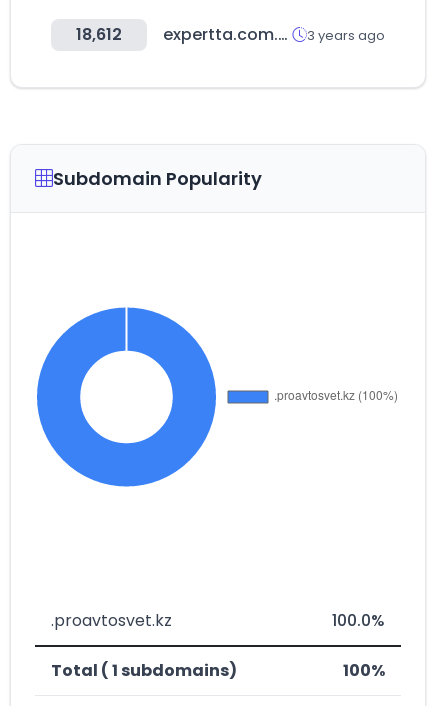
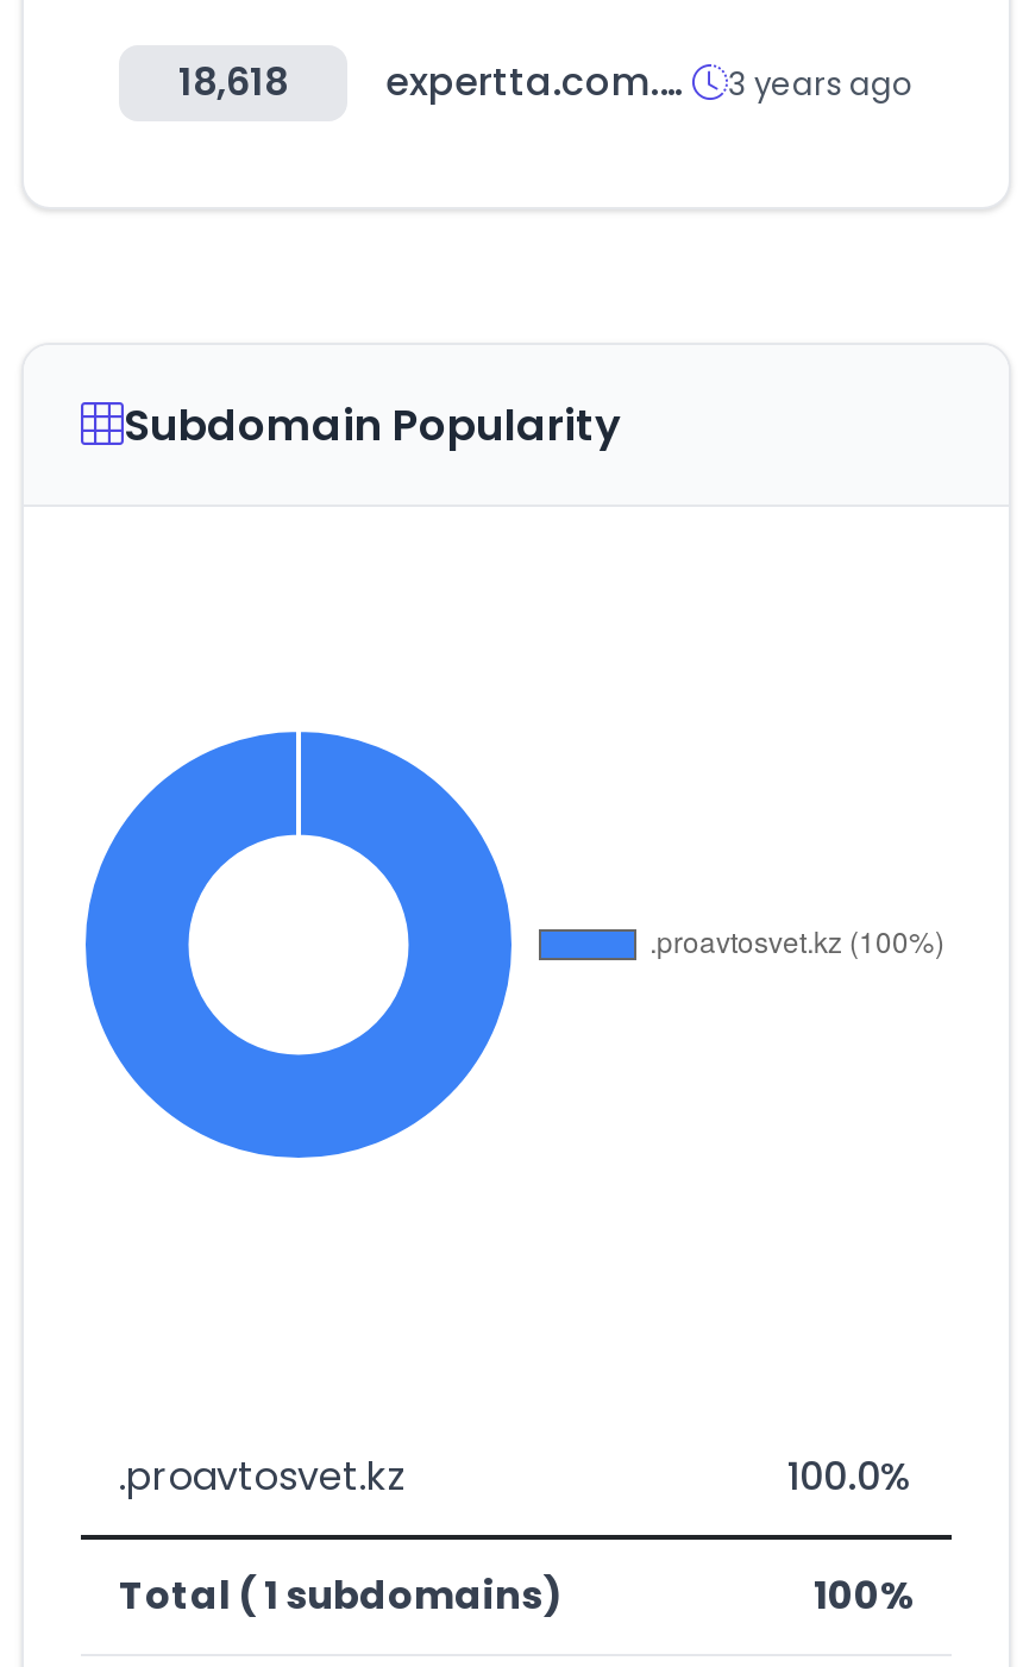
[76,23,122,46] 18,612 -> [178,55,288,109] 18,618

